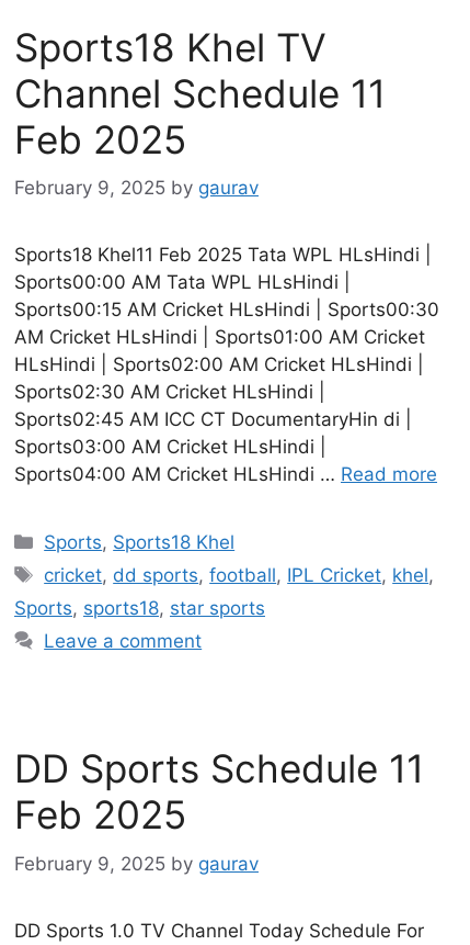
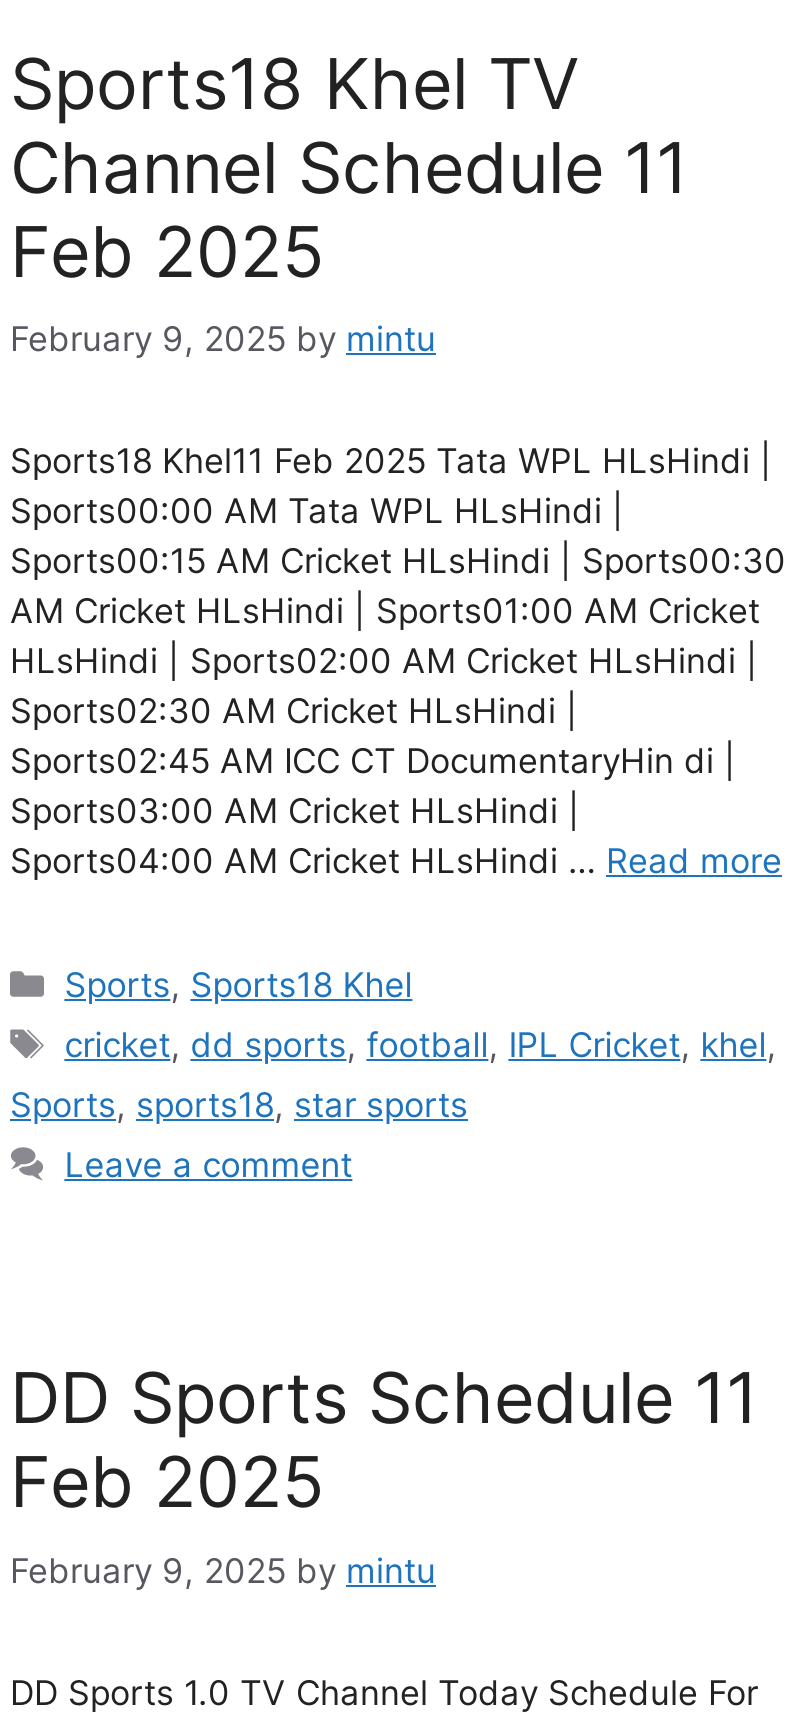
[14,177,259,199] February 9, 2025 by gaurav -> [10,319,436,359] February 9, 2025 by mintu
[14,852,259,874] February 9, 2025 by gaurav -> [10,1550,436,1590] February 9, 2025 by mintu

